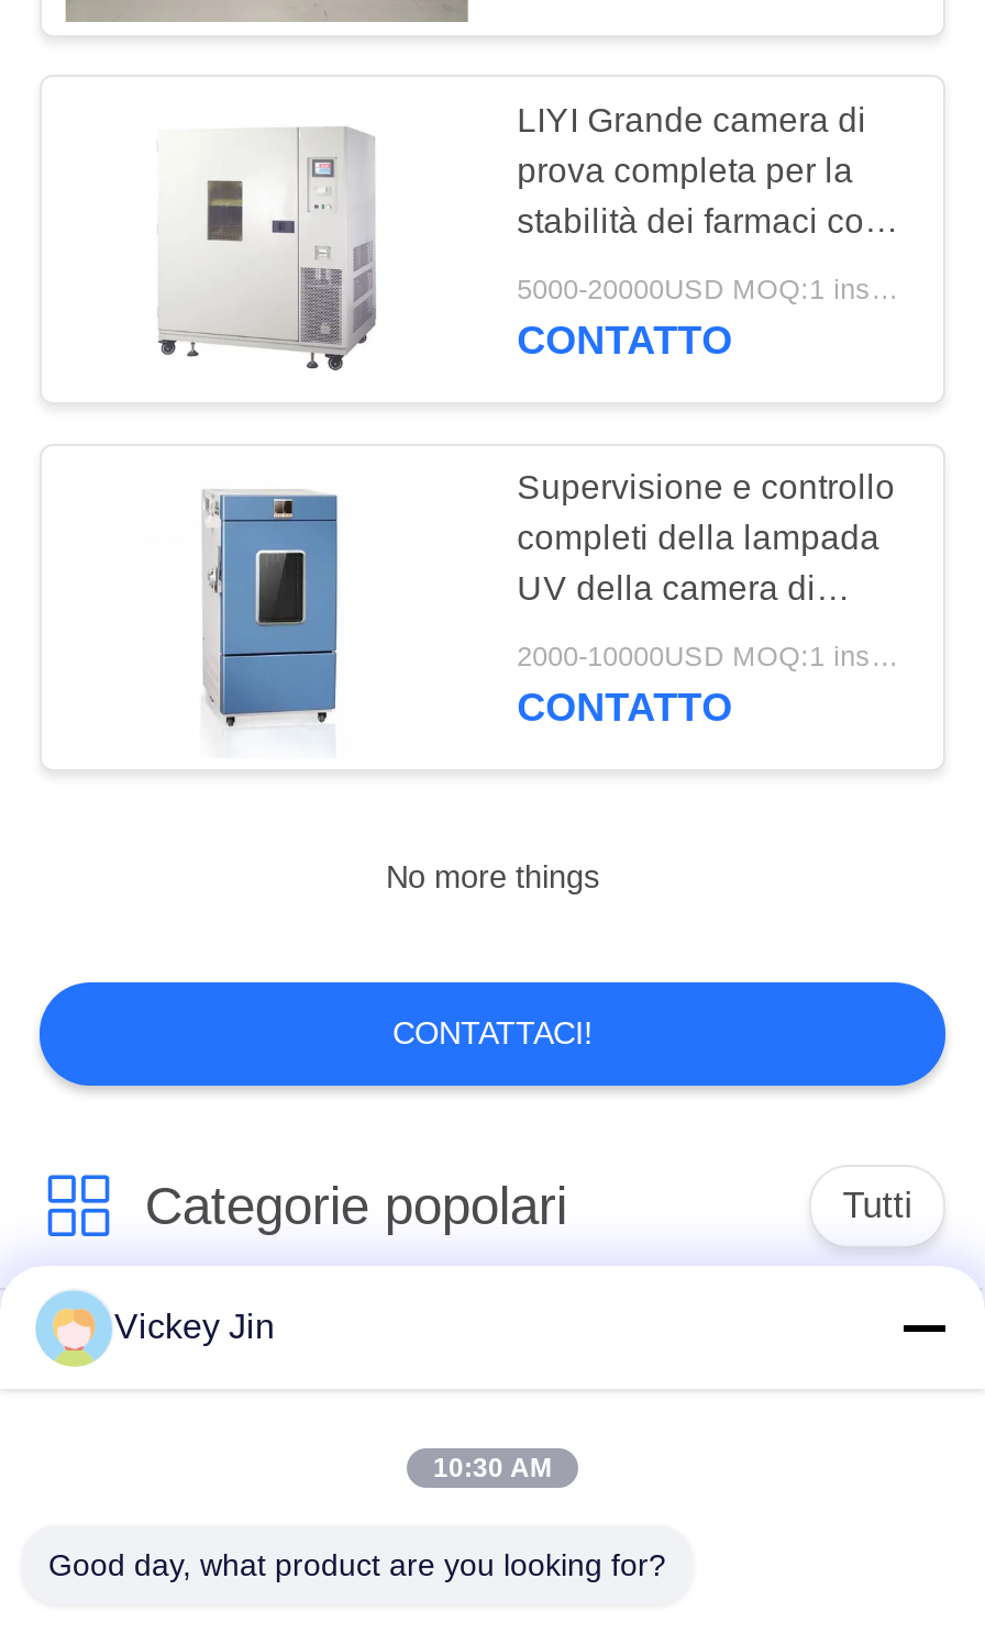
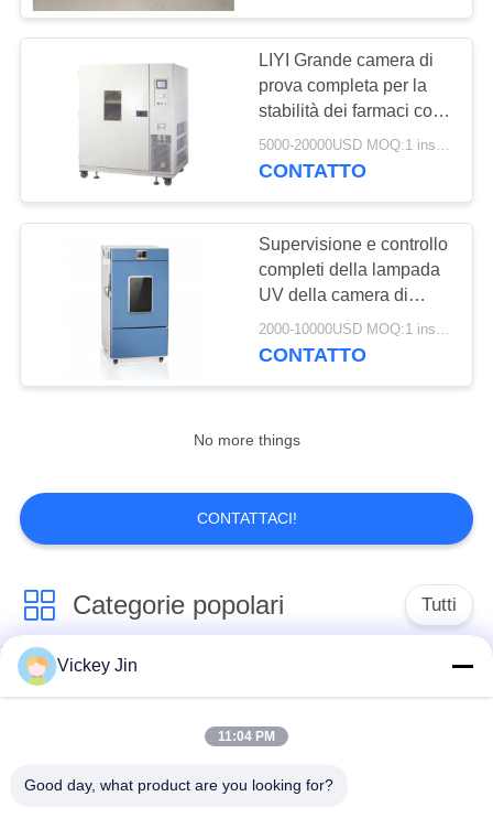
[433,1453,552,1483] 10:30 AM -> [218,729,275,744] 11:04 PM

